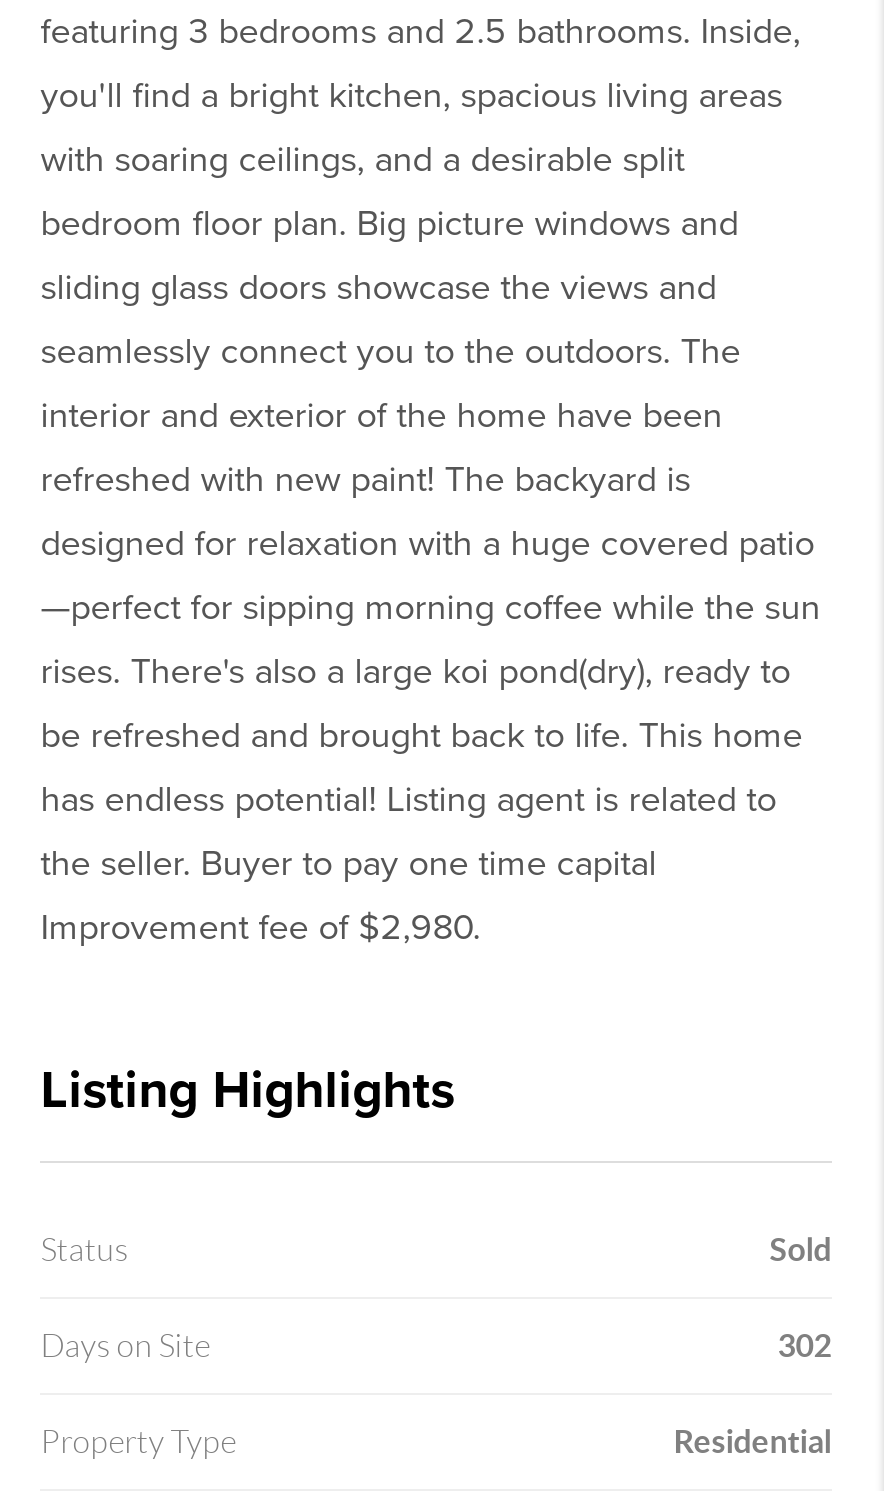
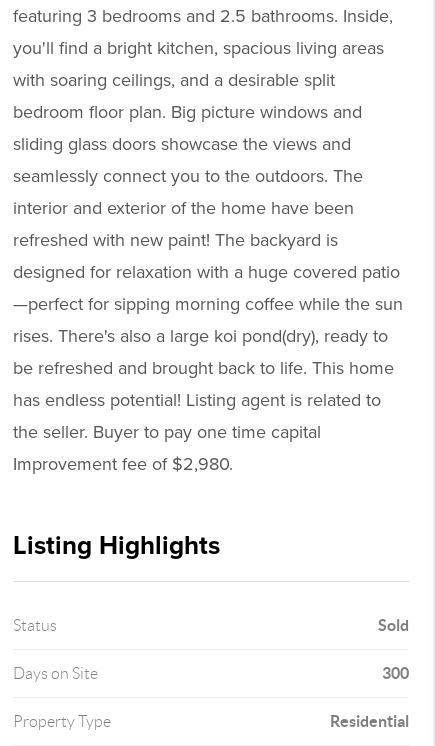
[778,1327,832,1363] 302 -> [382,664,409,682] 300

